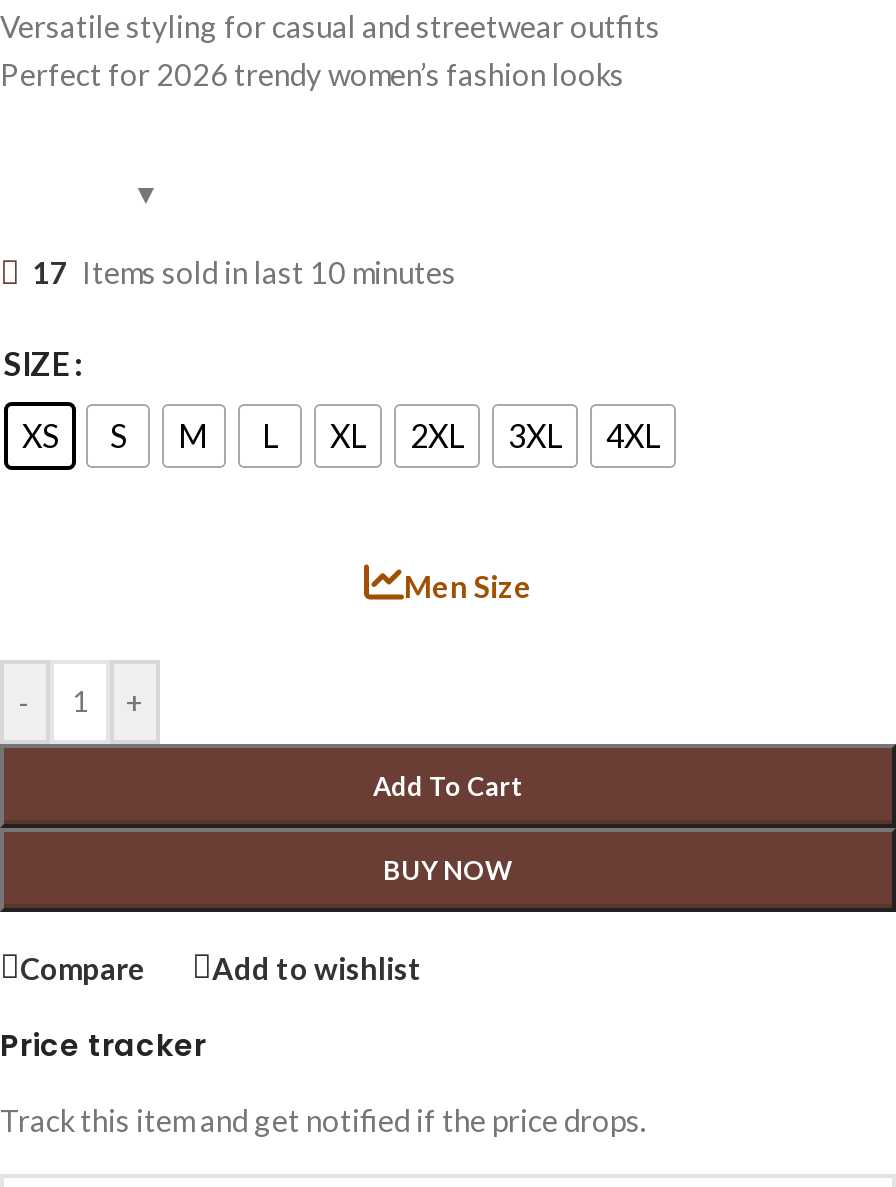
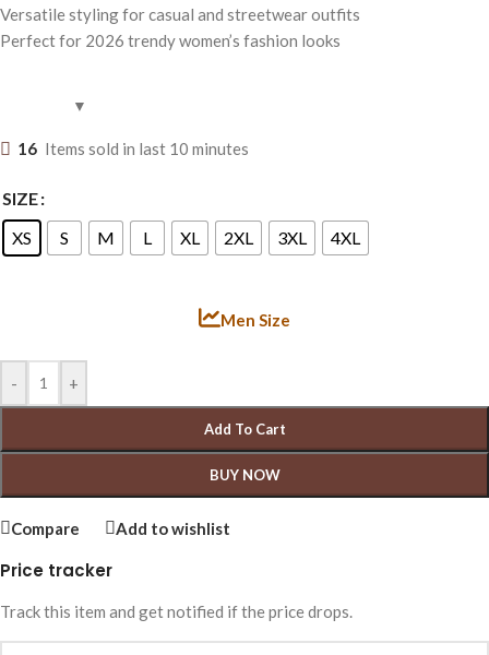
[32,255,456,291] 17 Items sold in last 10 minutes -> [17,139,249,159] 16 Items sold in last 10 minutes

